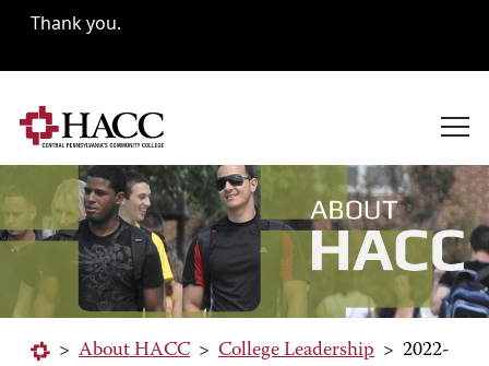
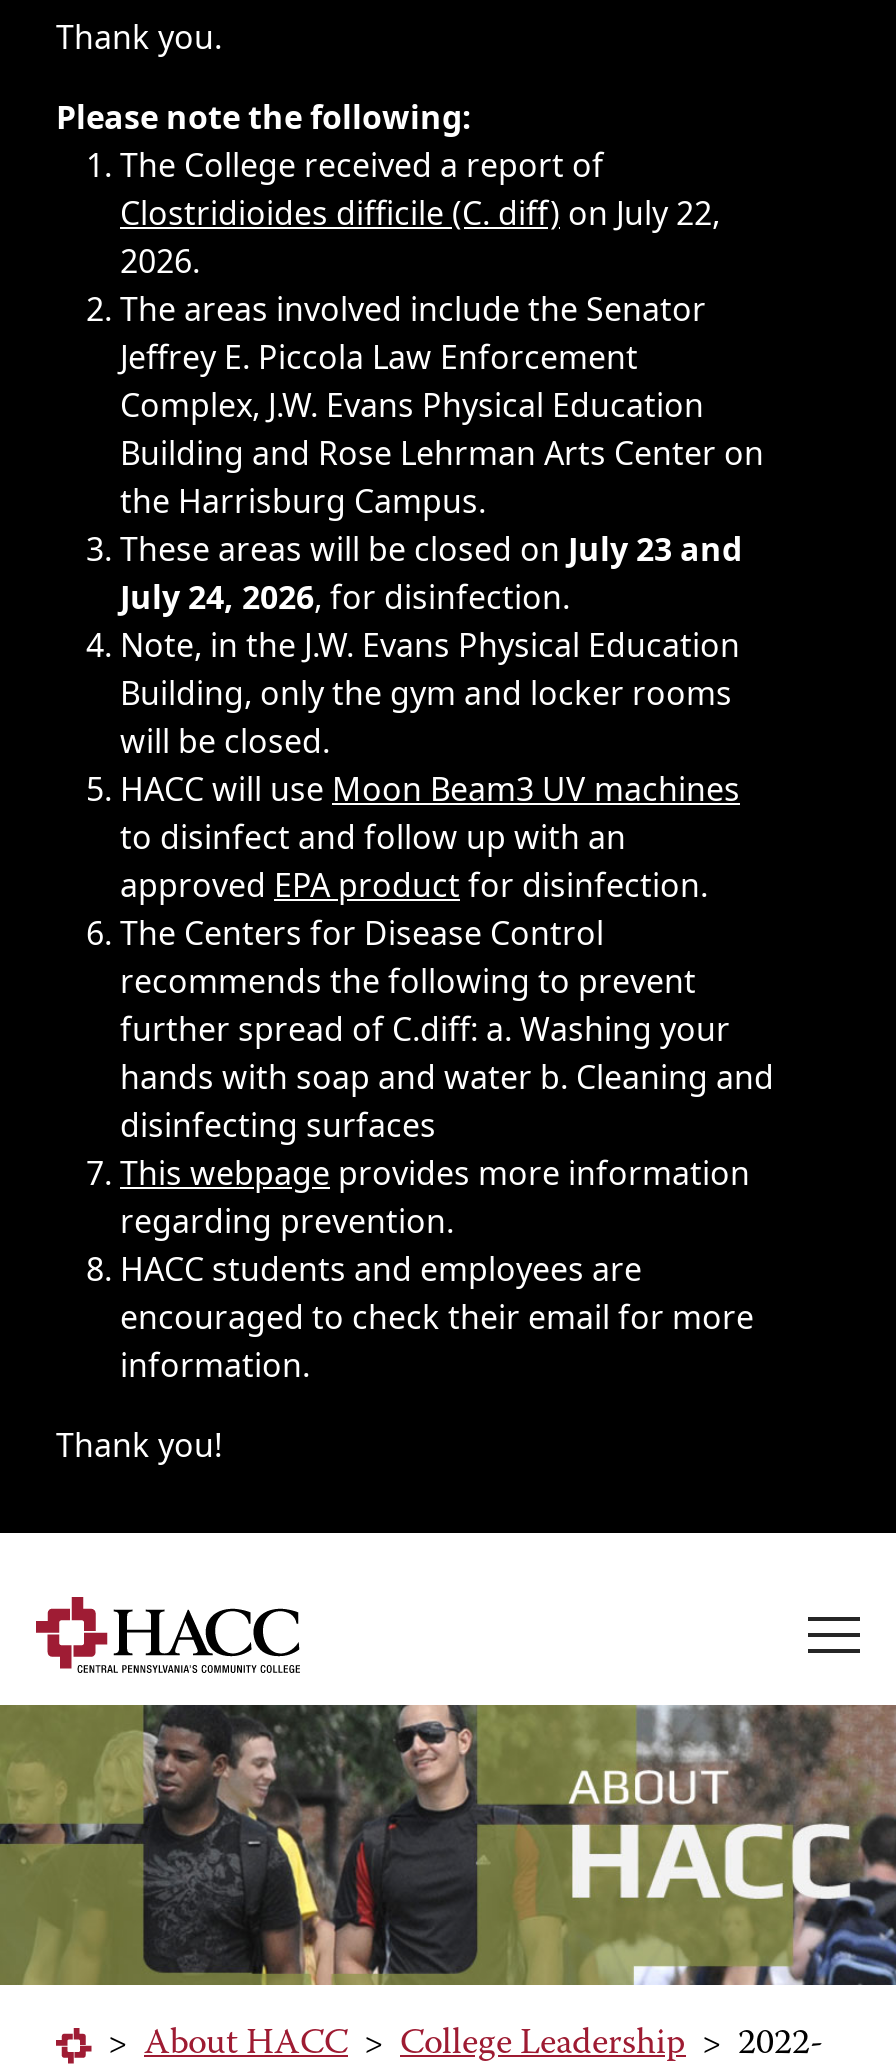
none -> [56,95,774,1467] Please note the following: | The College received a report of | Clostridioides difficile (C. diff) on July 22, | 2026. | The areas involved include the Senator | Jeffrey E. Piccola Law Enforcement | Complex, J.W. Evans Physical Education | Building and Rose Lehrman Arts Center on | the Harrisburg Campus. | These areas will be closed on July 23 and | July 24, 2026, for disinfection. | Note, in the J.W. Evans Physical Education | Building, only the gym and locker rooms | will be closed. | HACC will use Moon Beam3 UV machines | to disinfect and follow up with an | approved EPA product for disinfection. | The Centers for Disease Control | recommends the following to prevent | further spread of C.diff: a. Washing your | hands with soap and water b. Cleaning and | disinfecting surfaces | This webpage provides more information | regarding prevention. | HACC students and employees are | encouraged to check their email for more | information. | Thank you!

